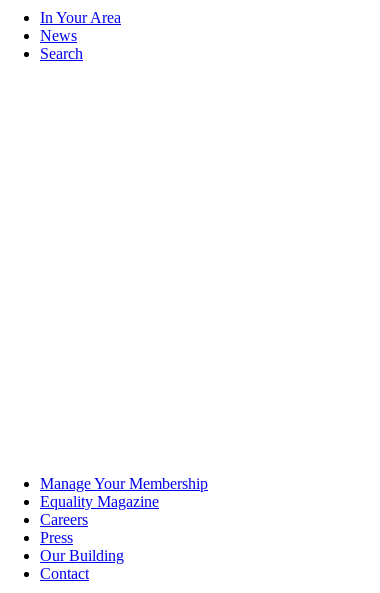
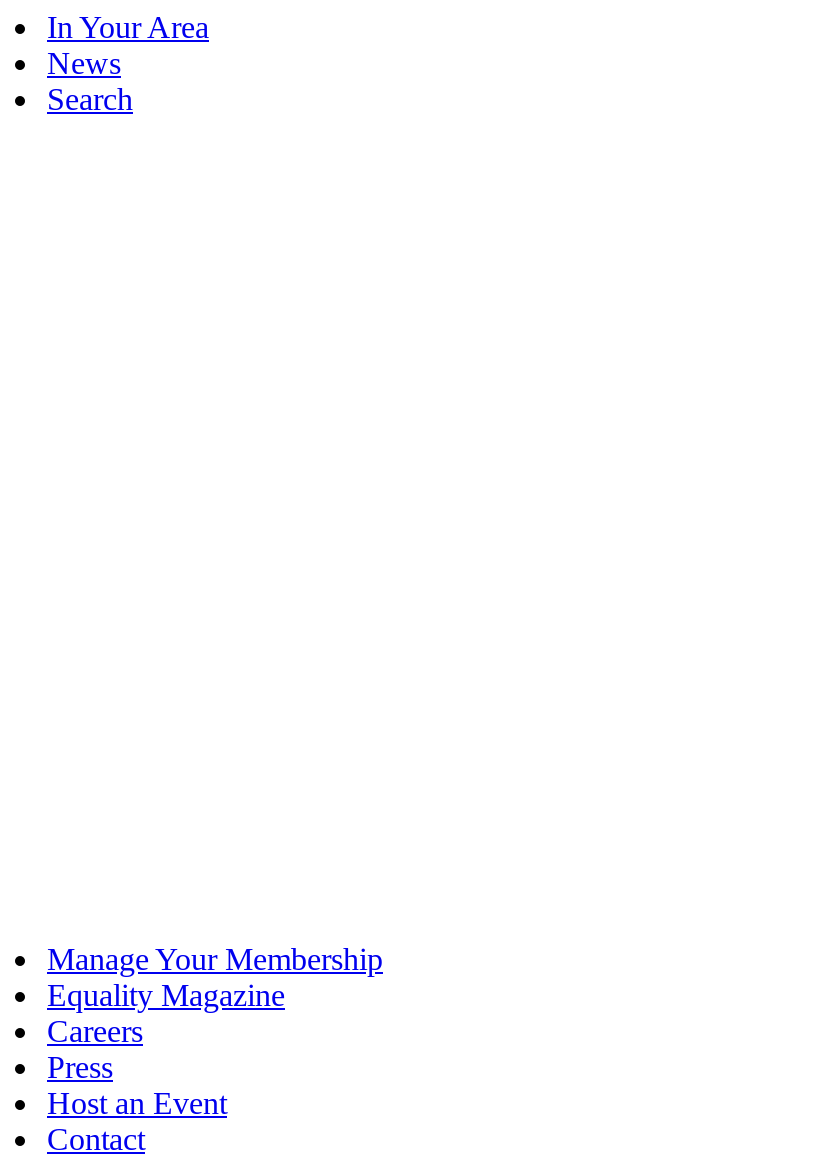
[40,547,124,564] Our Building -> [47,1087,227,1121] Host an Event

